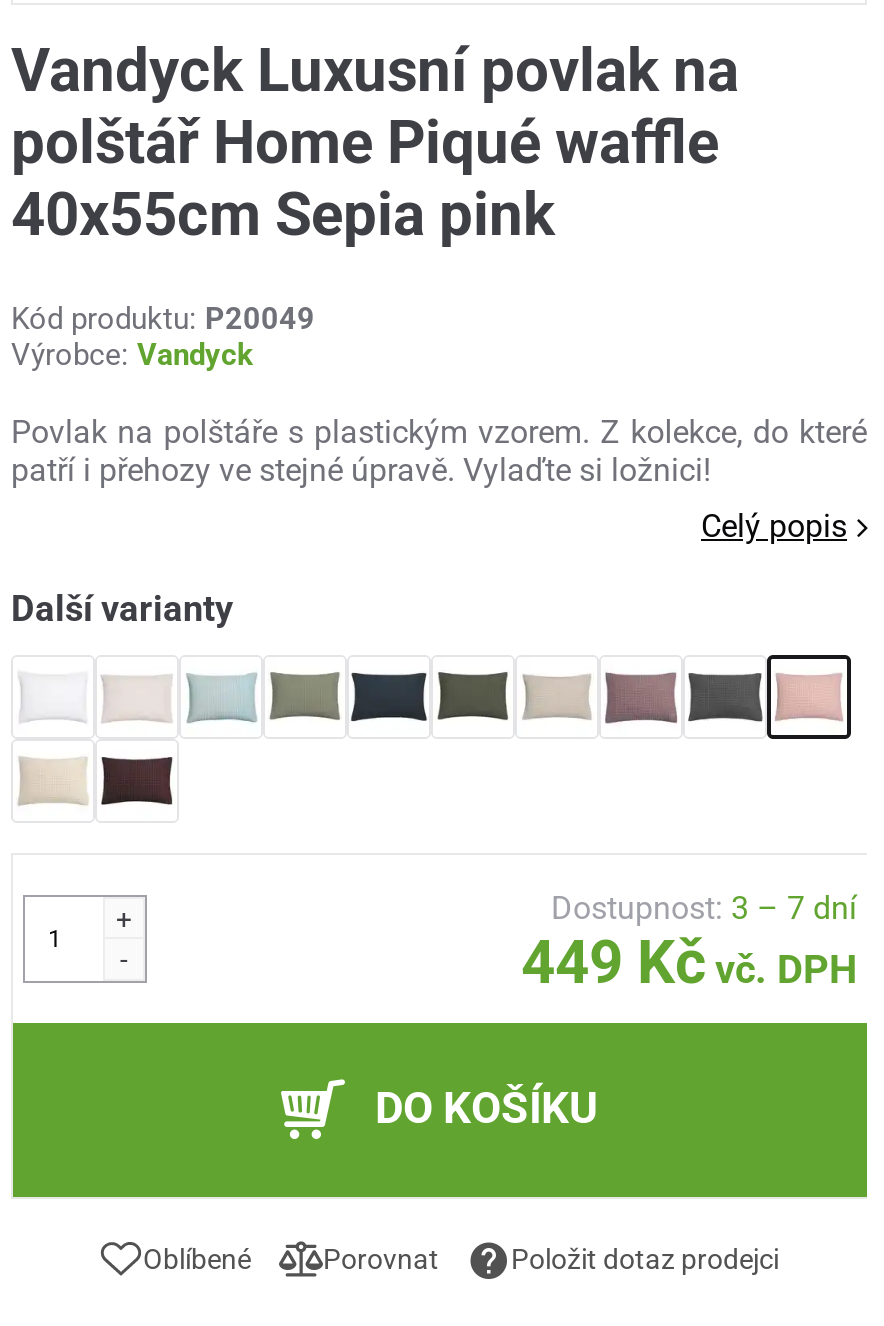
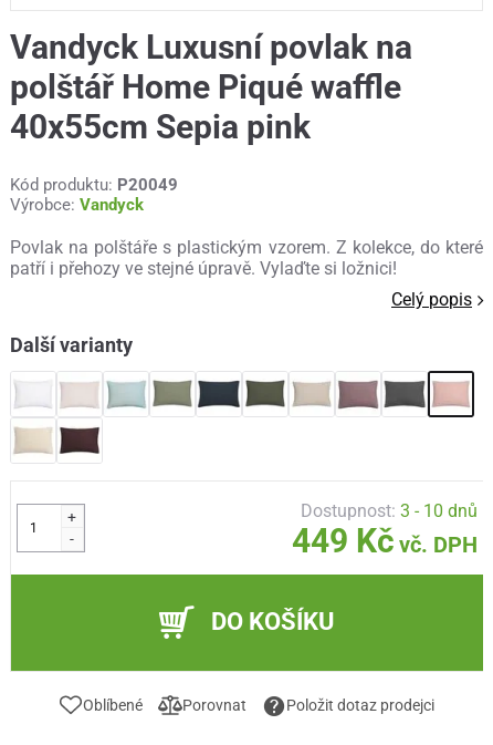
[551,889,857,927] Dostupnost: 3 – 7 dní -> [301,501,478,522] Dostupnost: 3 - 10 dnů

